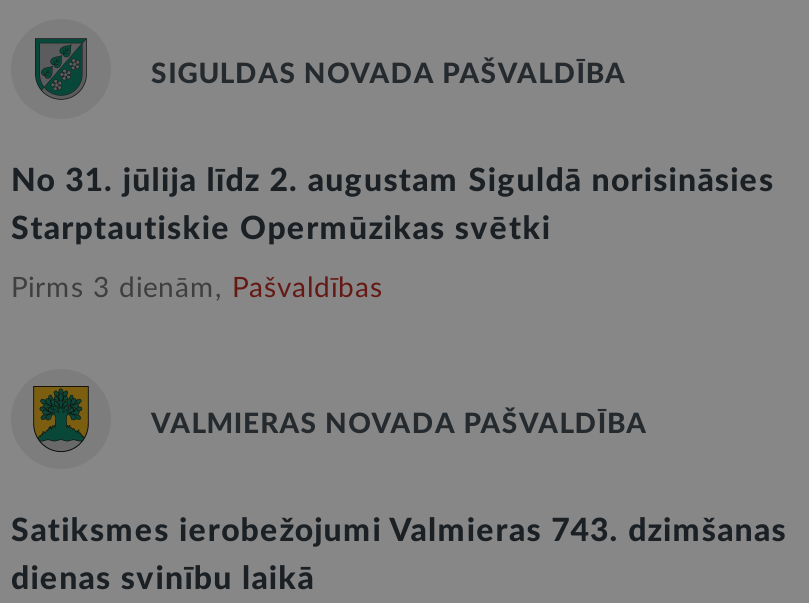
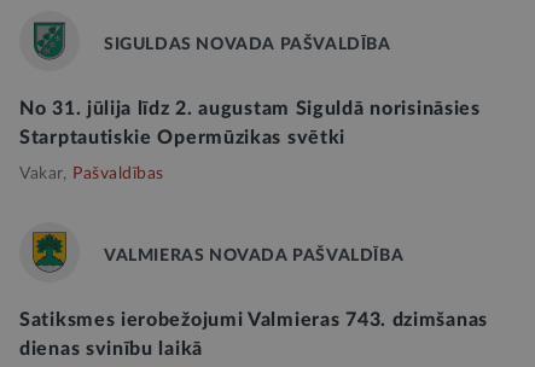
[11,274,383,302] Pirms 3 dienām, Pašvaldības -> [19,165,164,182] Vakar, Pašvaldības

